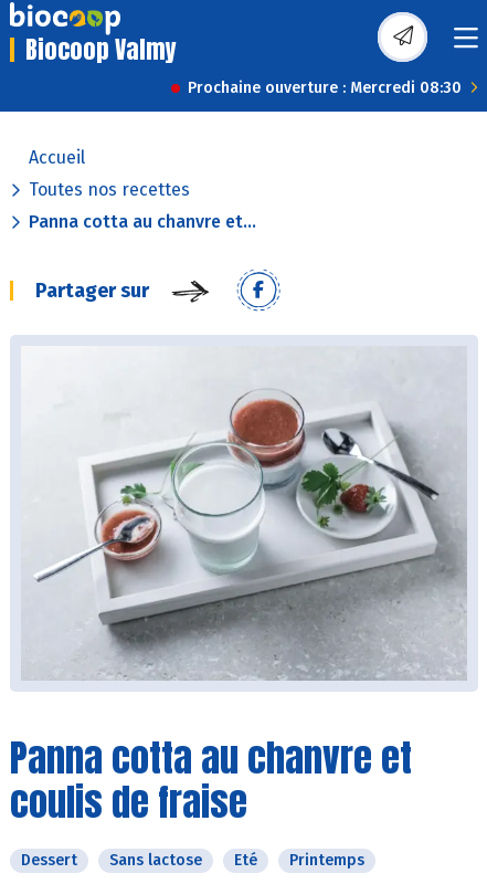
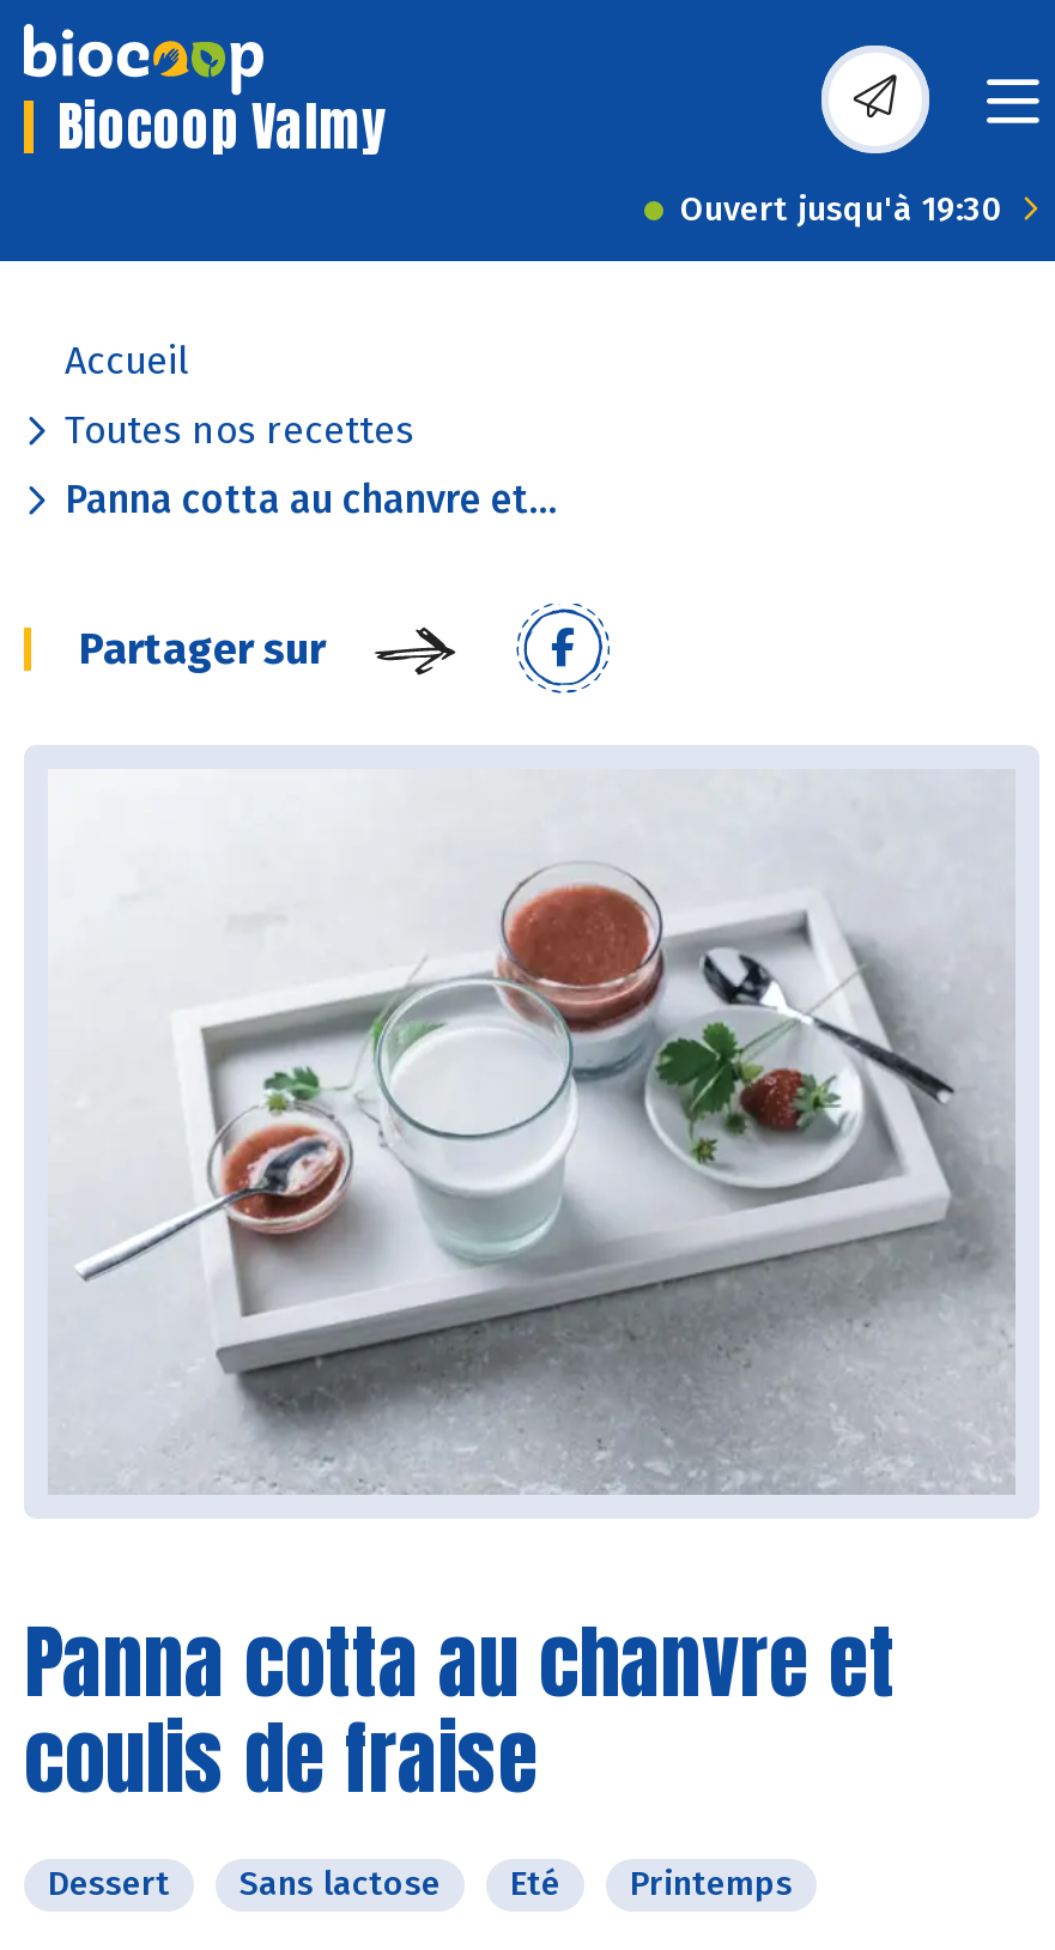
[188,78,462,97] Prochaine ouverture : Mercredi 08:30 -> [680,189,1004,230] Ouvert jusqu'à 19:30

